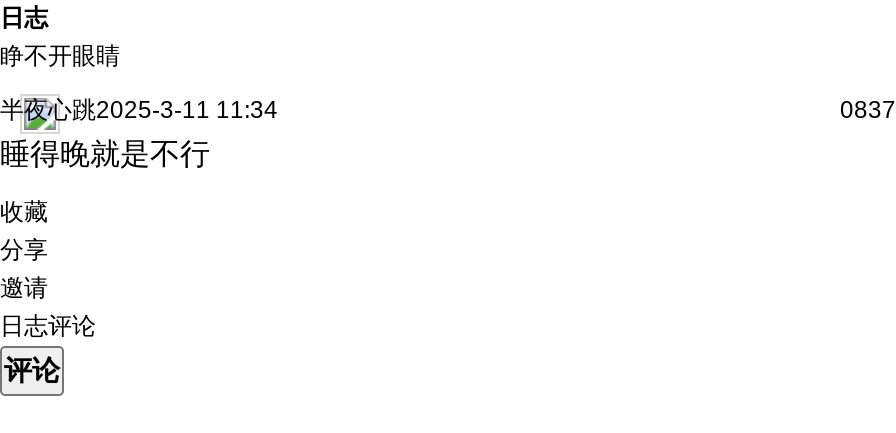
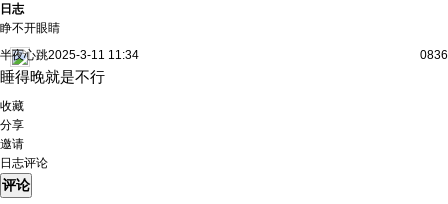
[840,96,896,124] 0 837 -> [420,48,448,62] 0 836

